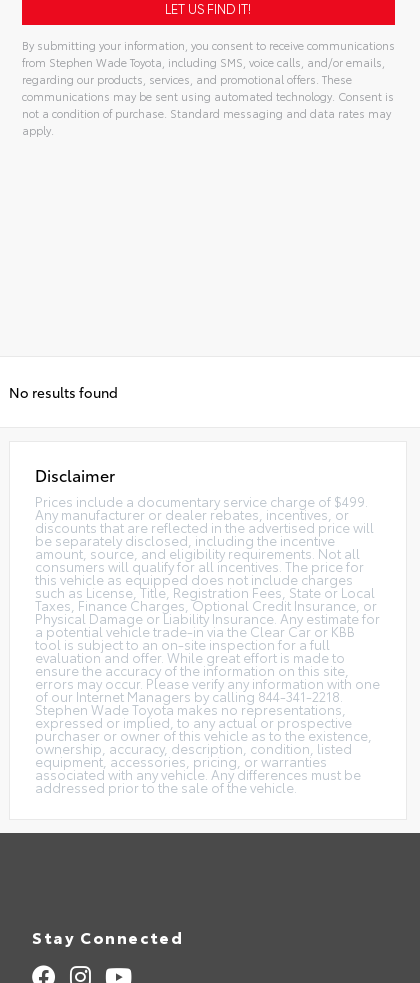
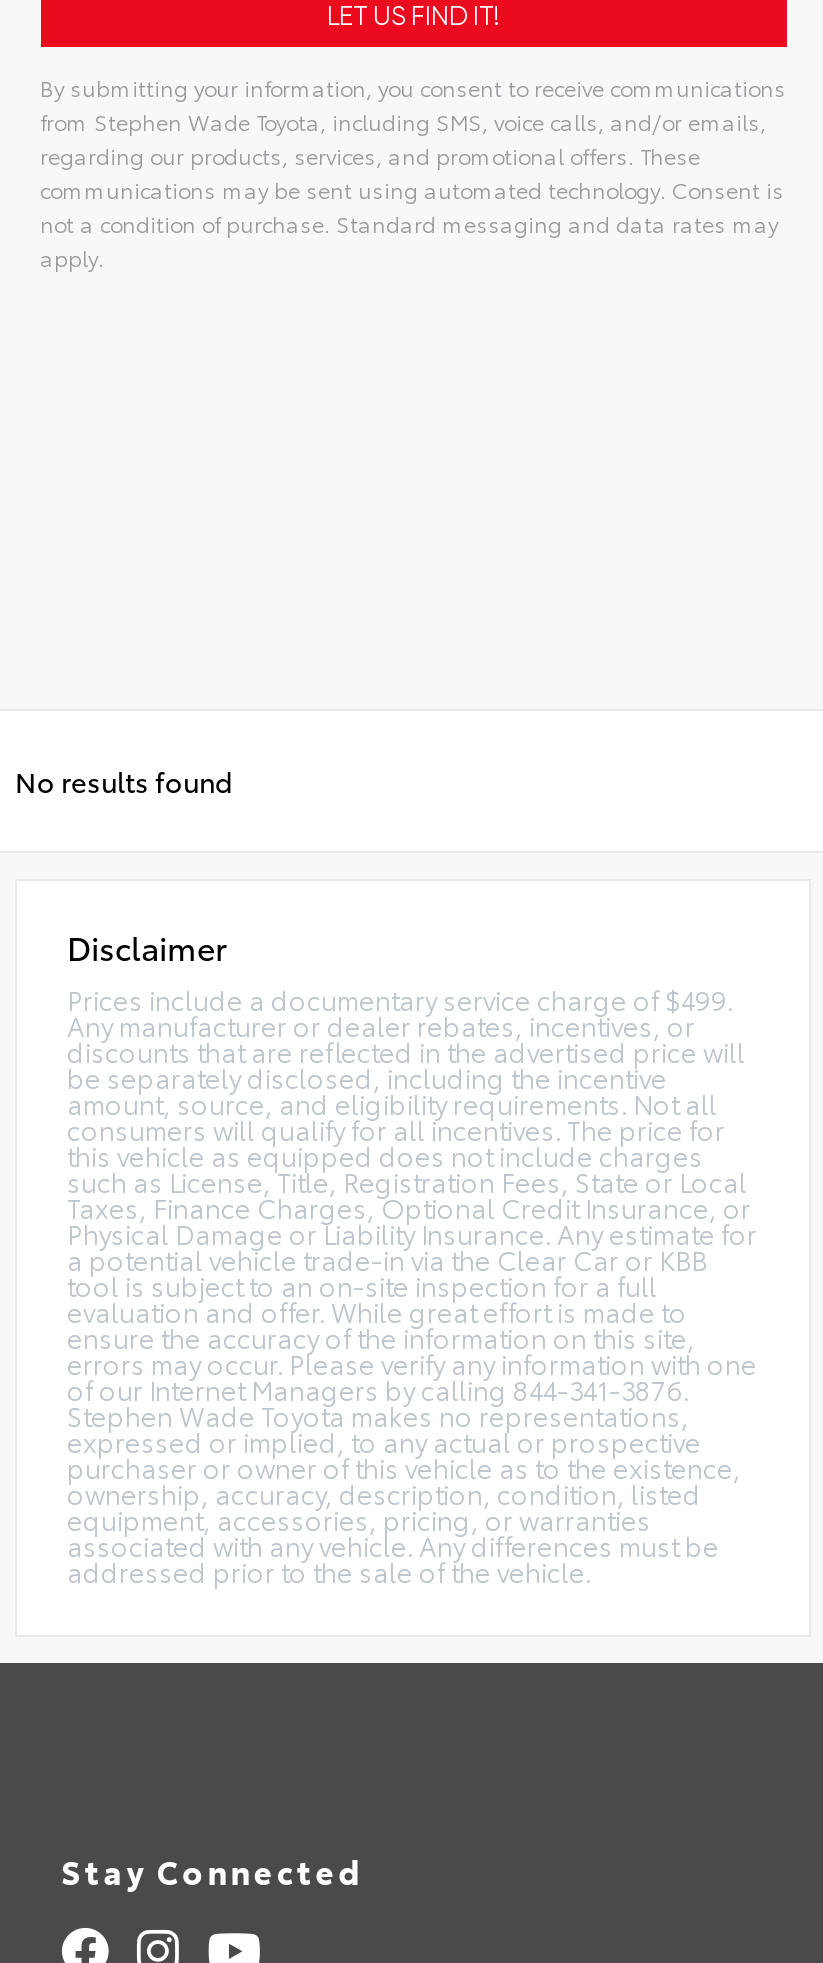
[35,687,343,705] of our Internet Managers by calling 844-341-2218. -> [67,1371,689,1407] of our Internet Managers by calling 844-341-3876.

